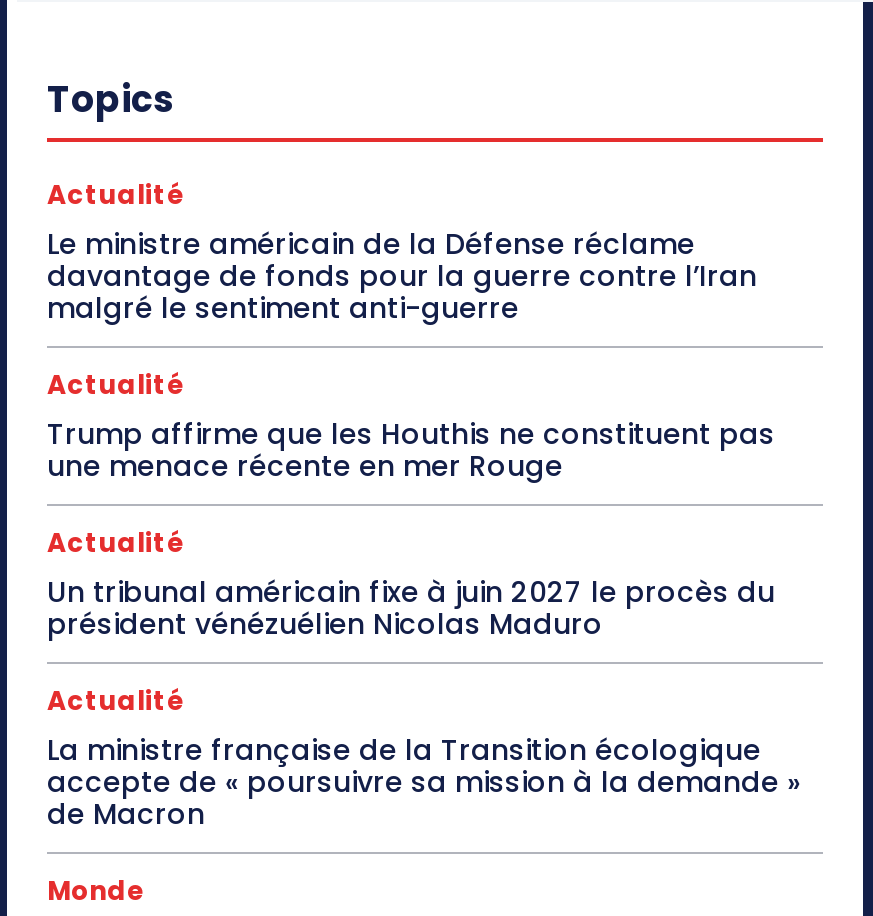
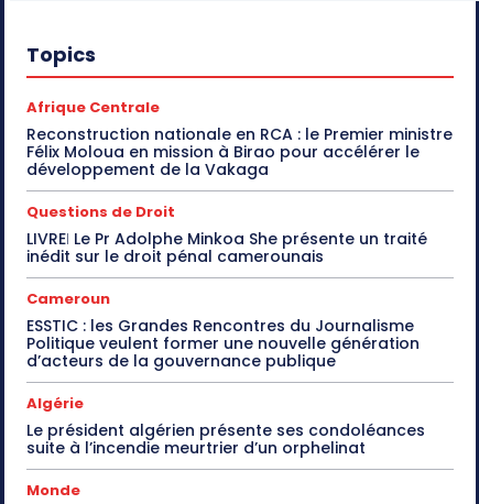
[47,176,757,328] Actualité | Le ministre américain de la Défense réclame | davantage de fonds pour la guerre contre l’Iran | malgré le sentiment anti-guerre -> [26,97,453,181] Afrique Centrale | Reconstruction nationale en RCA : le Premier ministre | Félix Moloua en mission à Birao pour accélérer le | développement de la Vakaga
[47,366,775,486] Actualité | Trump affirme que les Houthis ne constituent pas | une menace récente en mer Rouge -> [26,201,427,268] Questions de Droit | LIVREǀ Le Pr Adolphe Minkoa She présente un traité | inédit sur le droit pénal camerounais
[47,524,775,644] Actualité | Un tribunal américain fixe à juin 2027 le procès du | président vénézuélien Nicolas Maduro -> [26,288,420,372] Cameroun | ESSTIC : les Grandes Rencontres du Journalisme | Politique veulent former une nouvelle génération | d’acteurs de la gouvernance publique
[47,682,801,834] Actualité | La ministre française de la Transition écologique | accepte de « poursuivre sa mission à la demande » | de Macron -> [26,393,425,459] Algérie | Le président algérien présente ses condoléances | suite à l’incendie meurtrier d’un orphelinat

